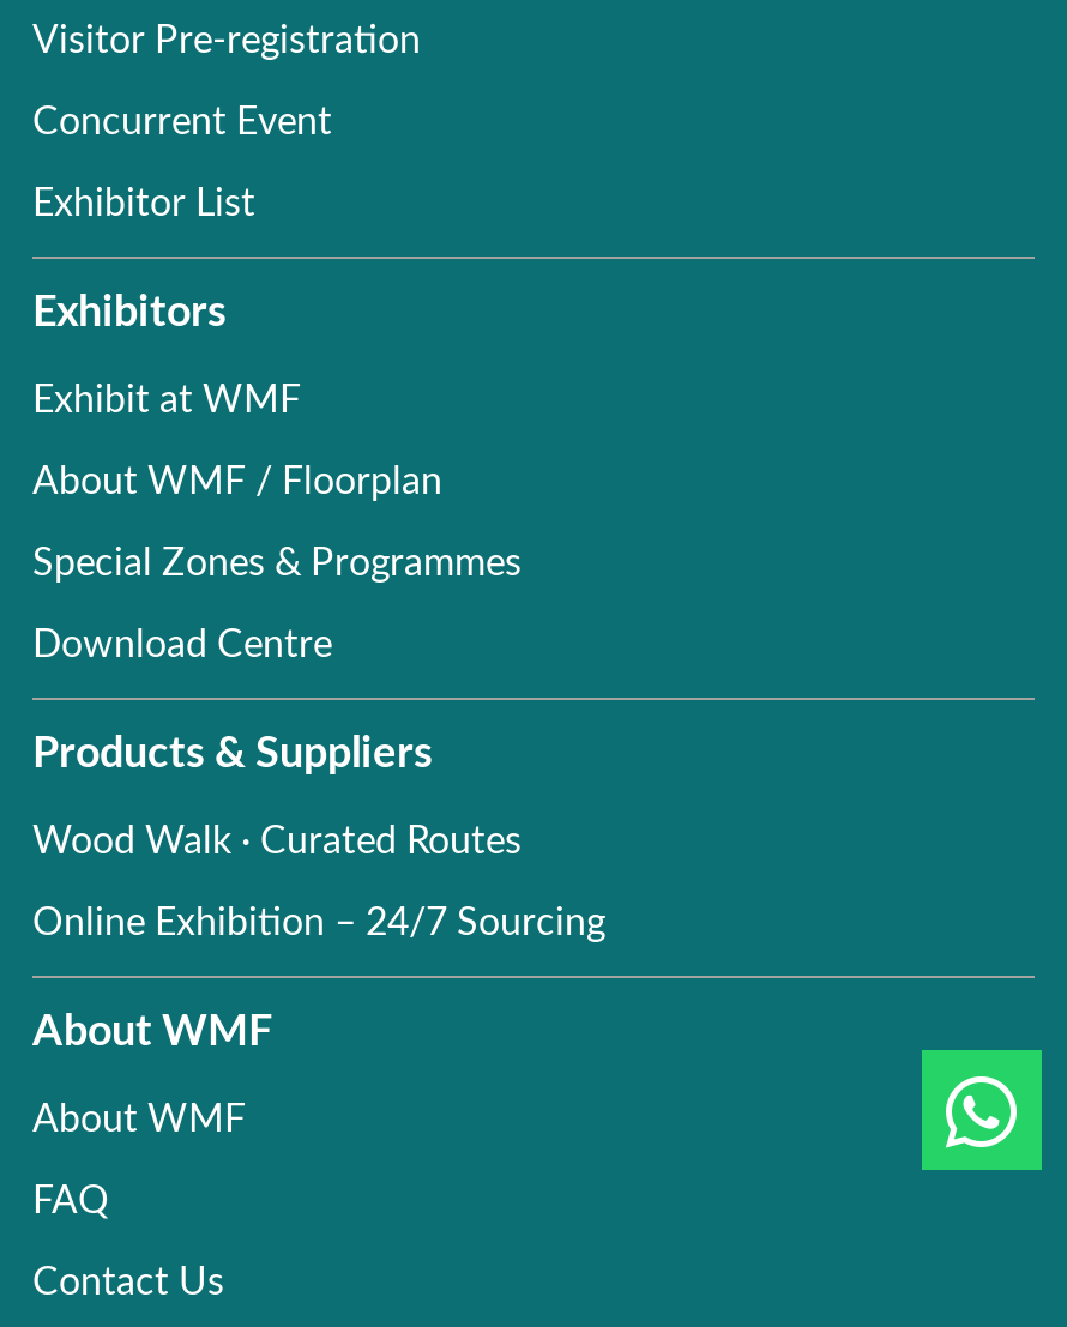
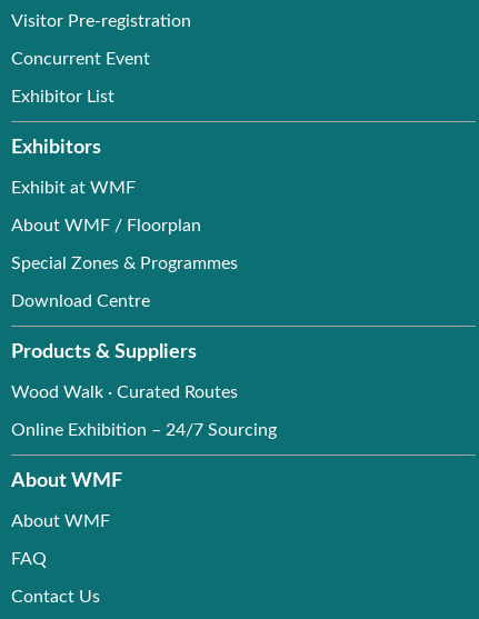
[920,1048,1044,1172] [image] -> none

